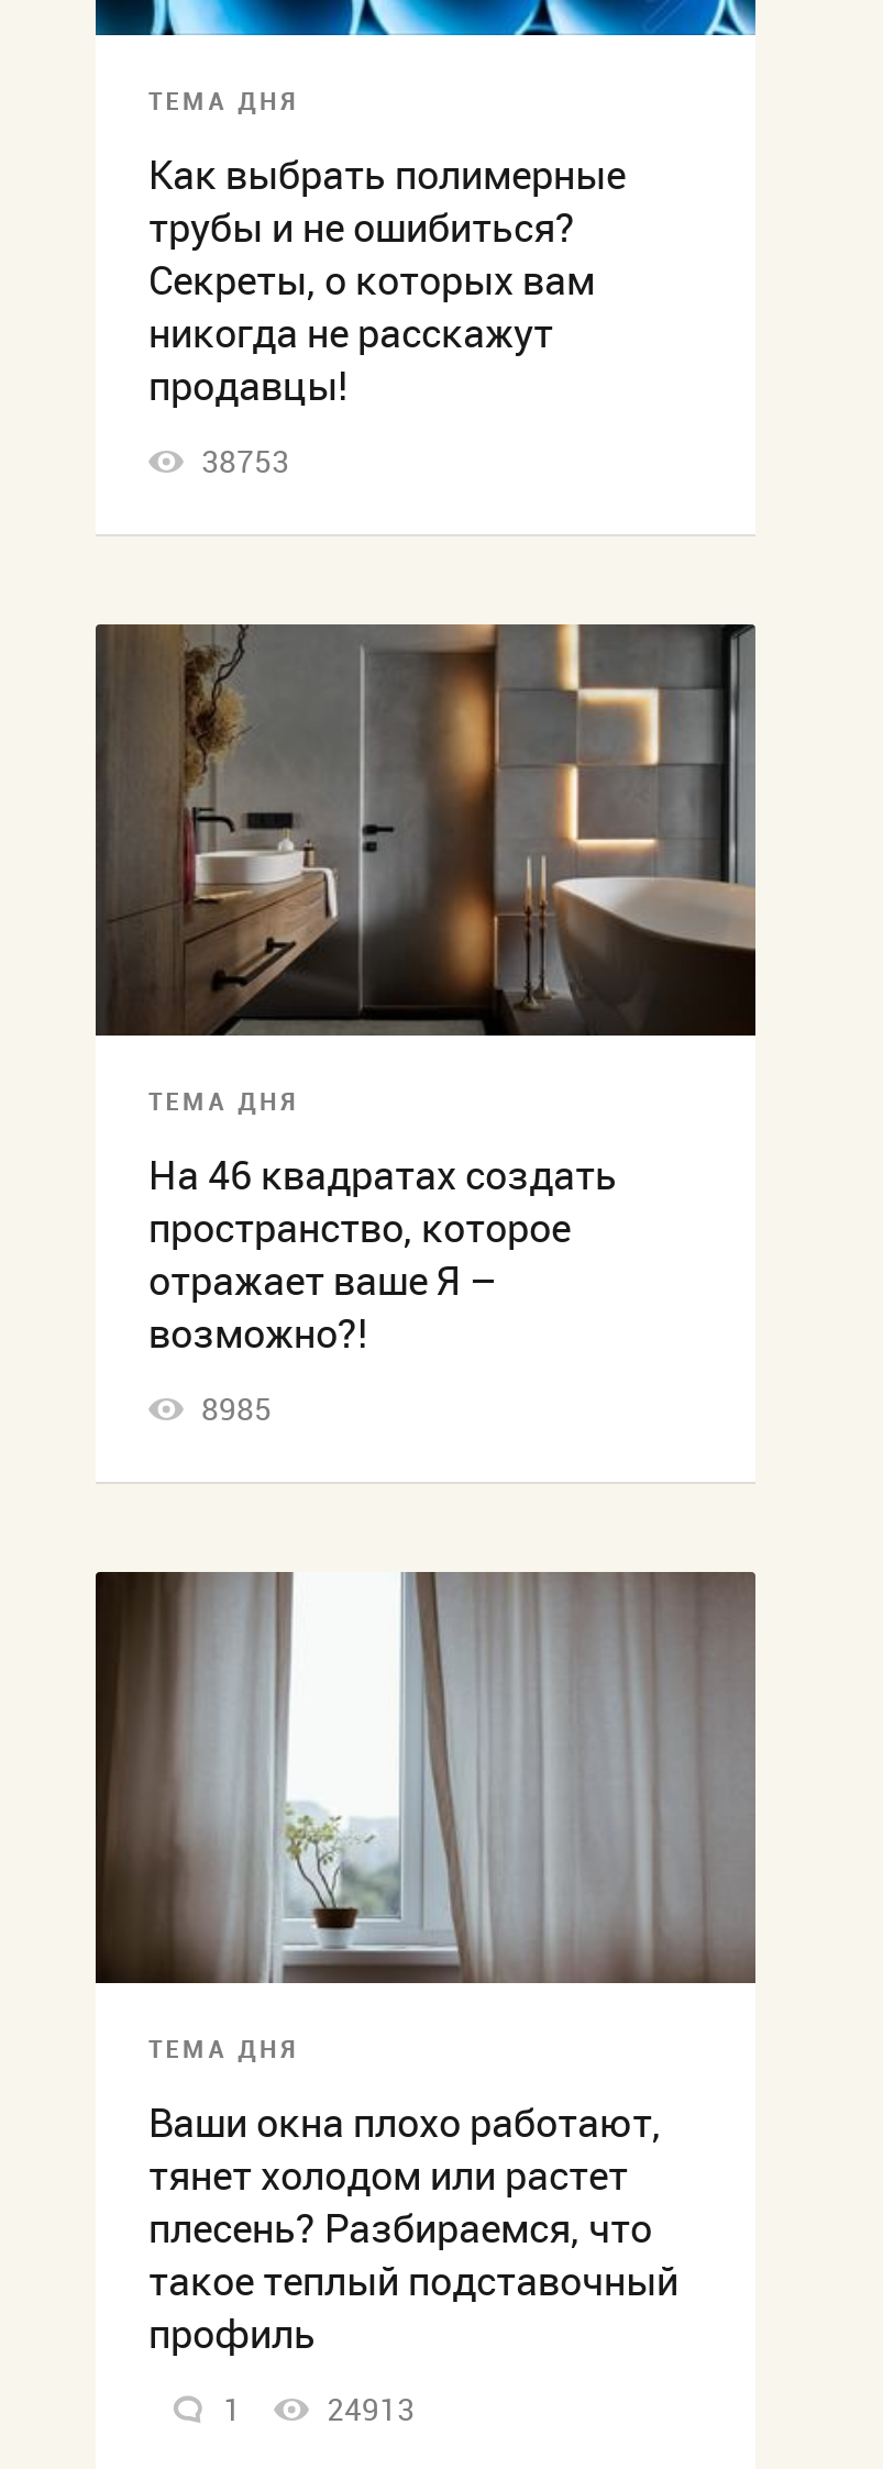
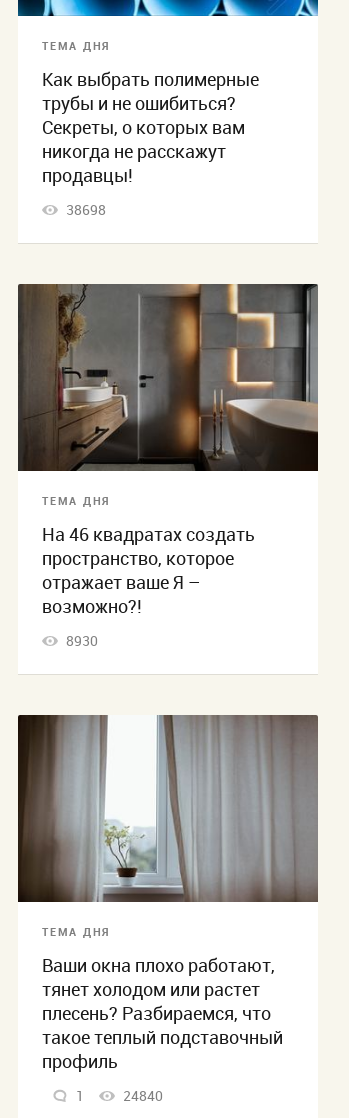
[201,444,289,479] 38753 -> [66,202,106,218] 38698
[201,1392,272,1427] 8985 -> [66,633,98,649] 8930
[327,2392,415,2427] 24913 -> [123,1088,163,1104] 24840

